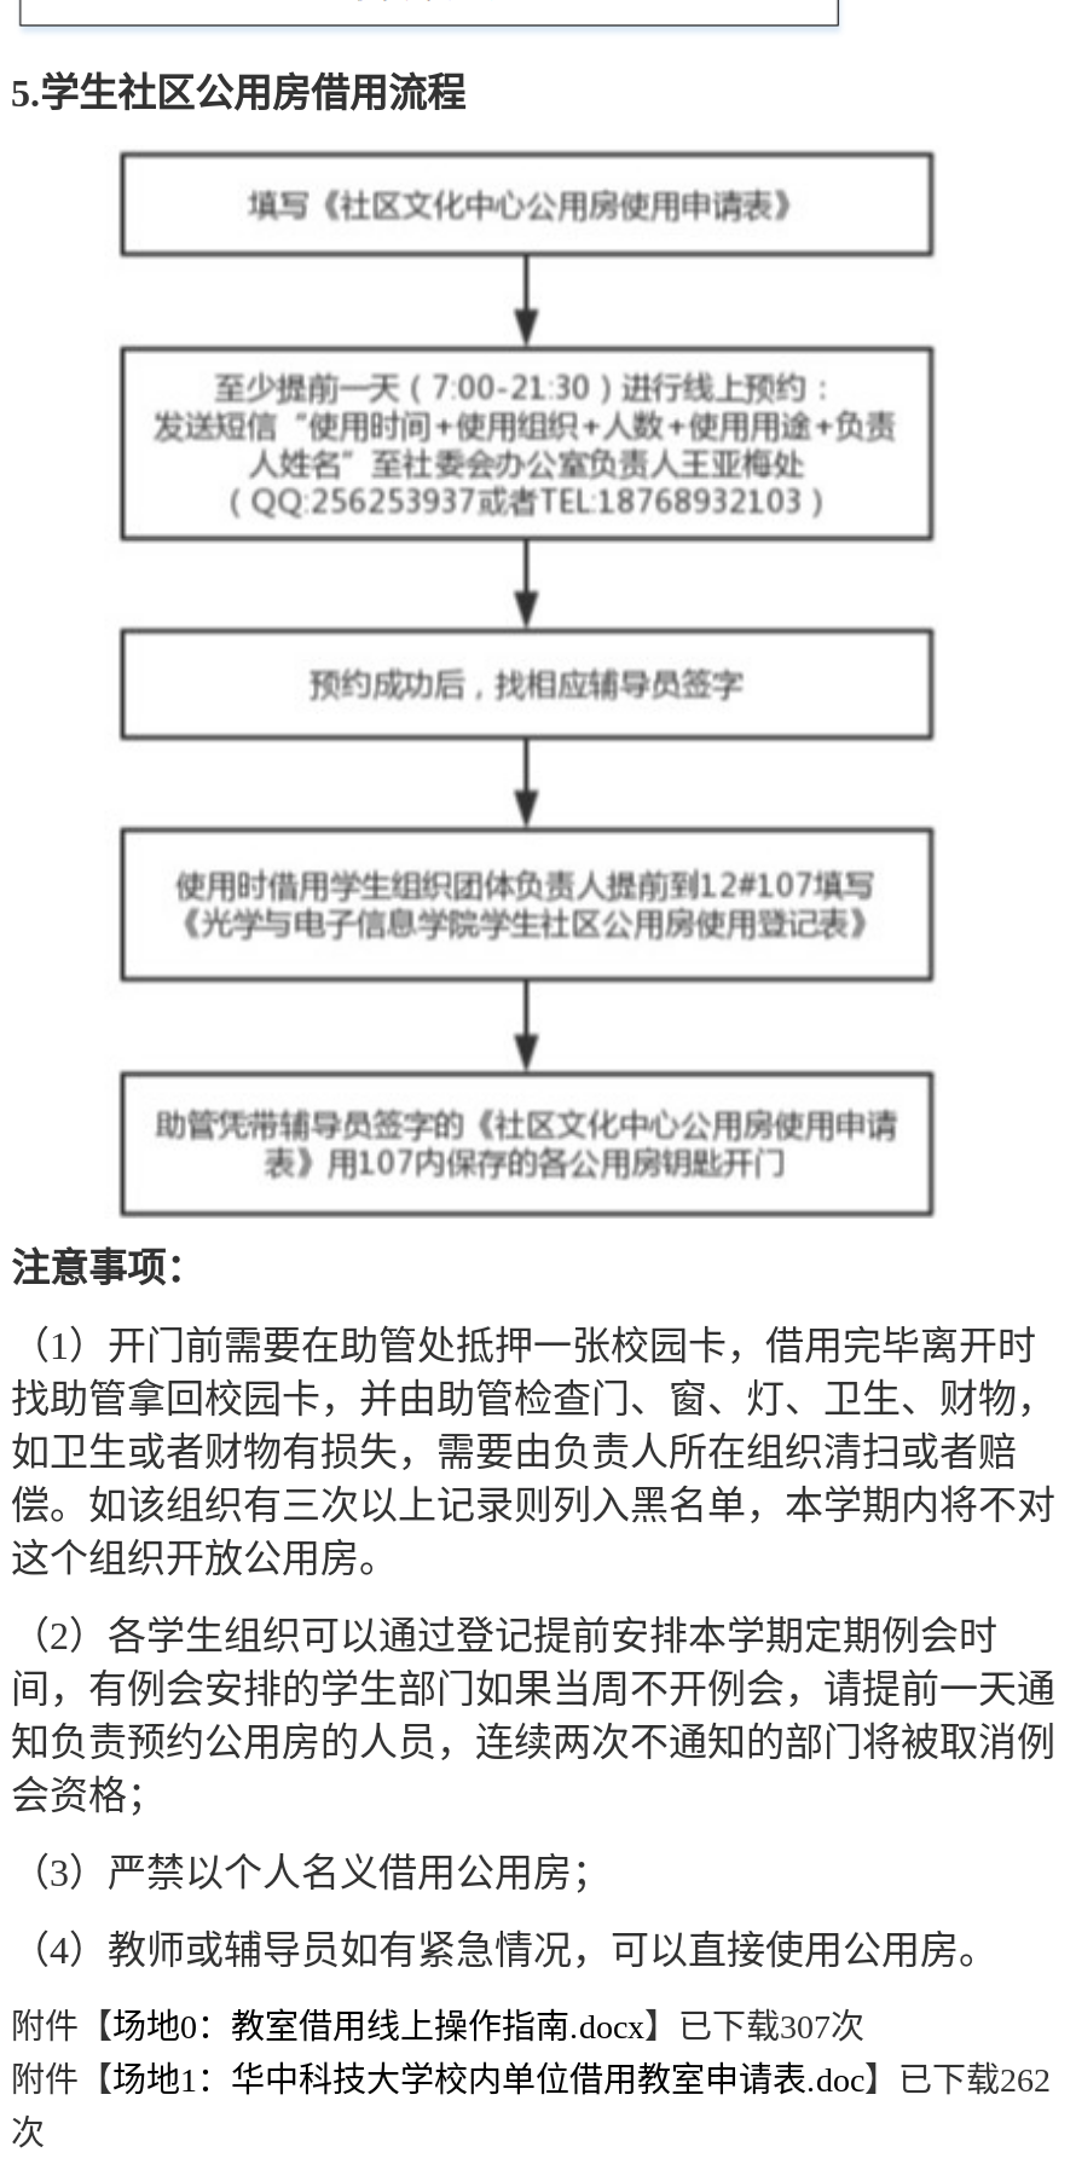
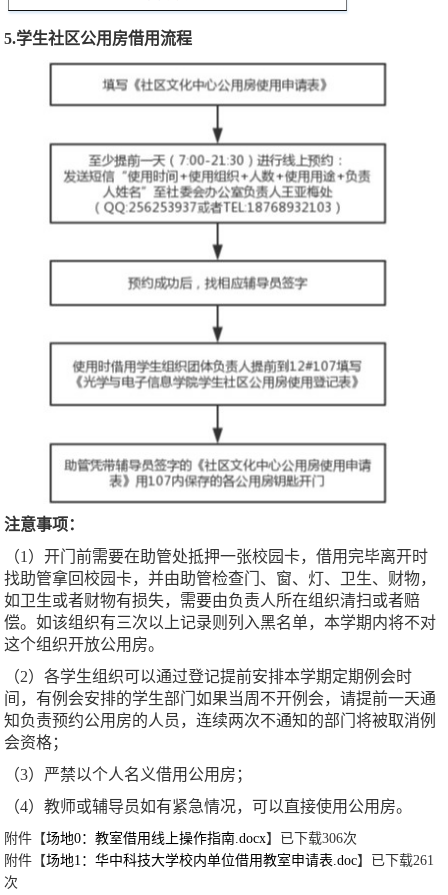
[11,2010,864,2046] 附件【场地0：教室借用线上操作指南.docx】已下载307次 -> [4,831,357,846] 附件【场地0：教室借用线上操作指南.docx】已下载306次
[11,2063,1051,2099] 附件【场地1：华中科技大学校内单位借用教室申请表.doc】已下载262 -> [4,853,434,868] 附件【场地1：华中科技大学校内单位借用教室申请表.doc】已下载261

